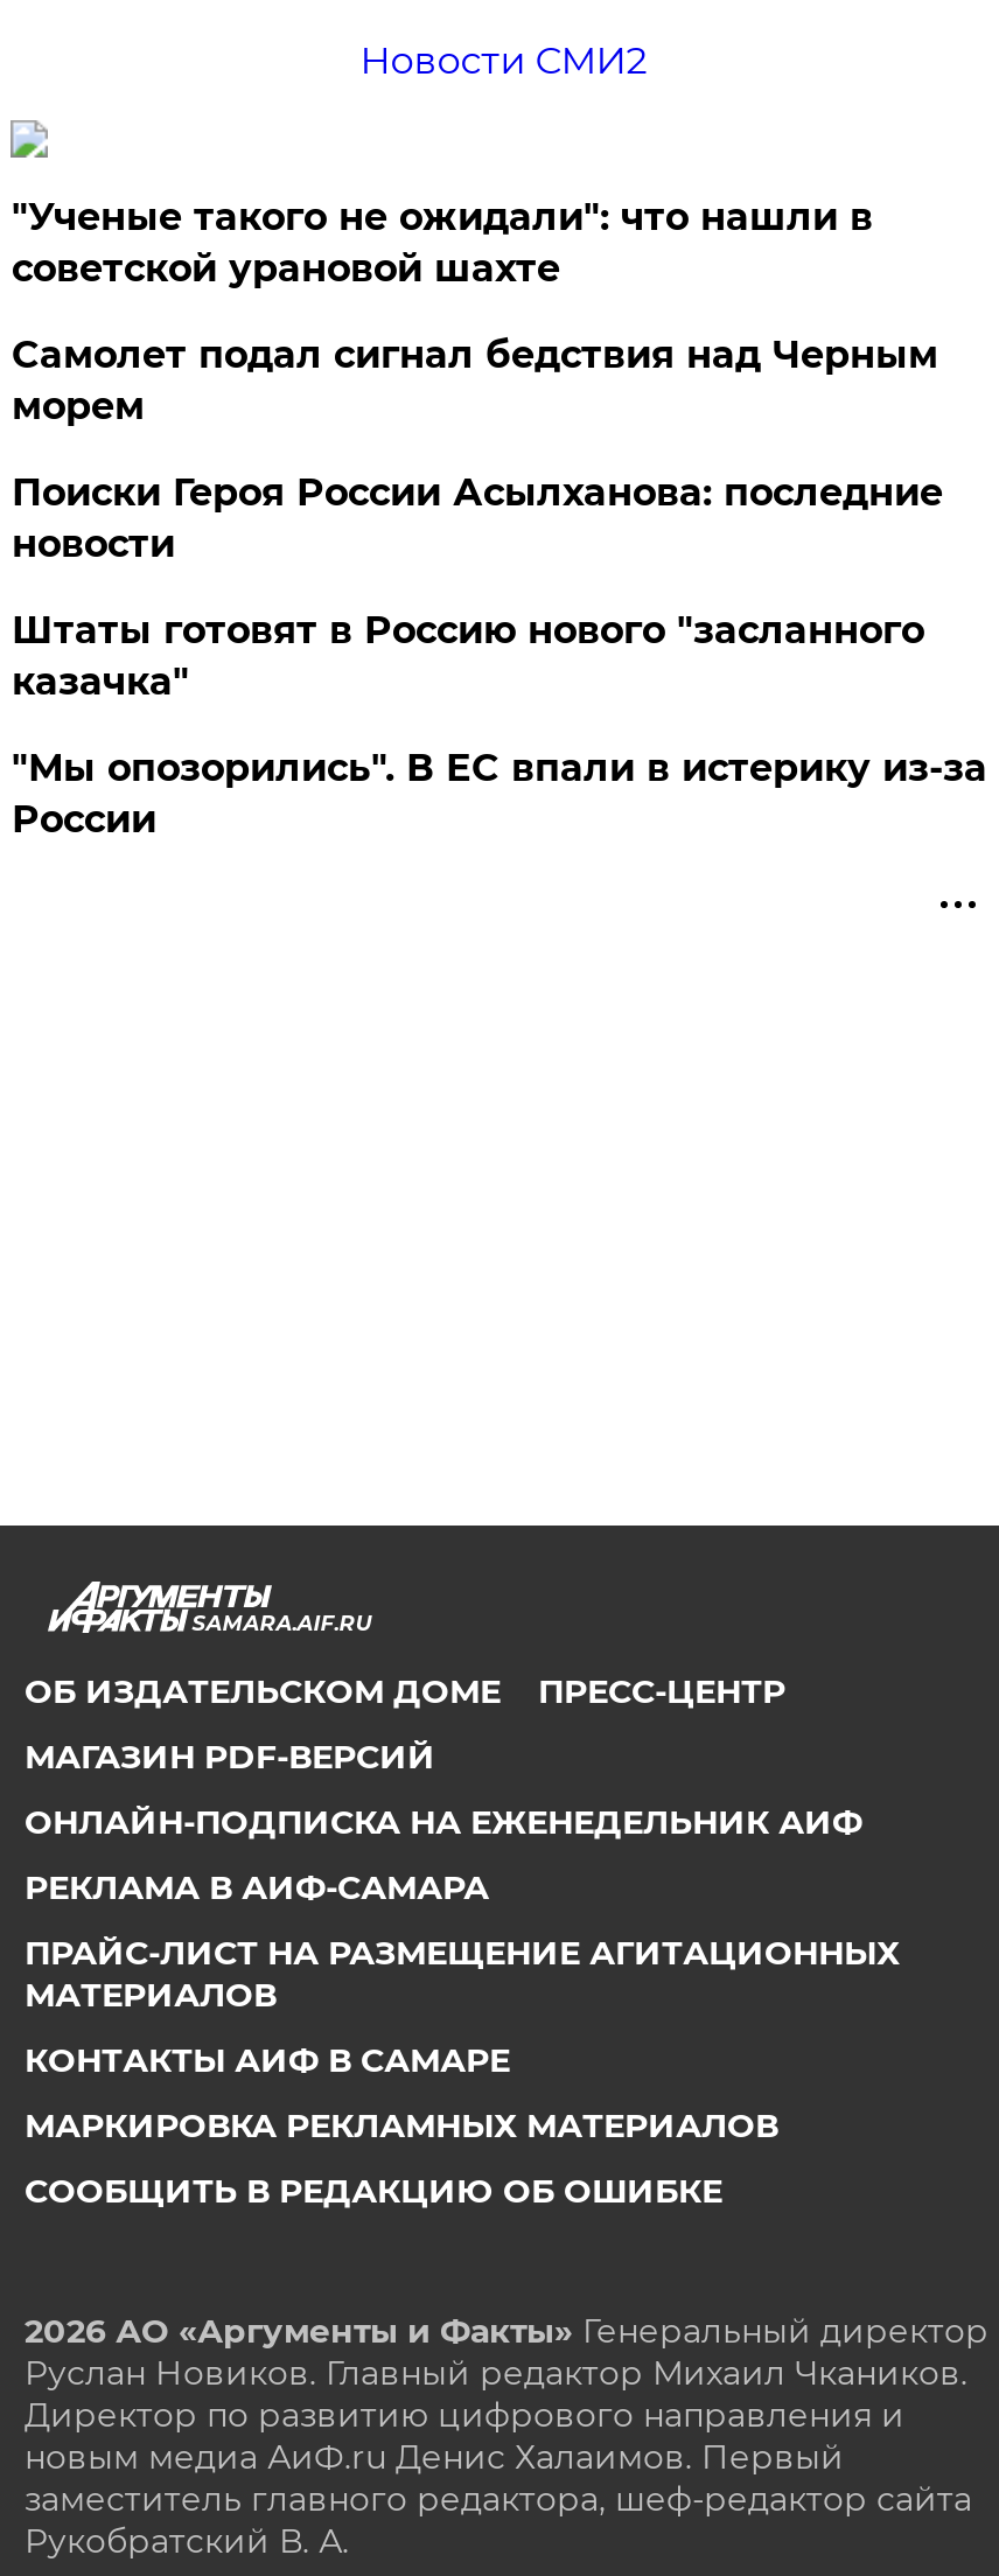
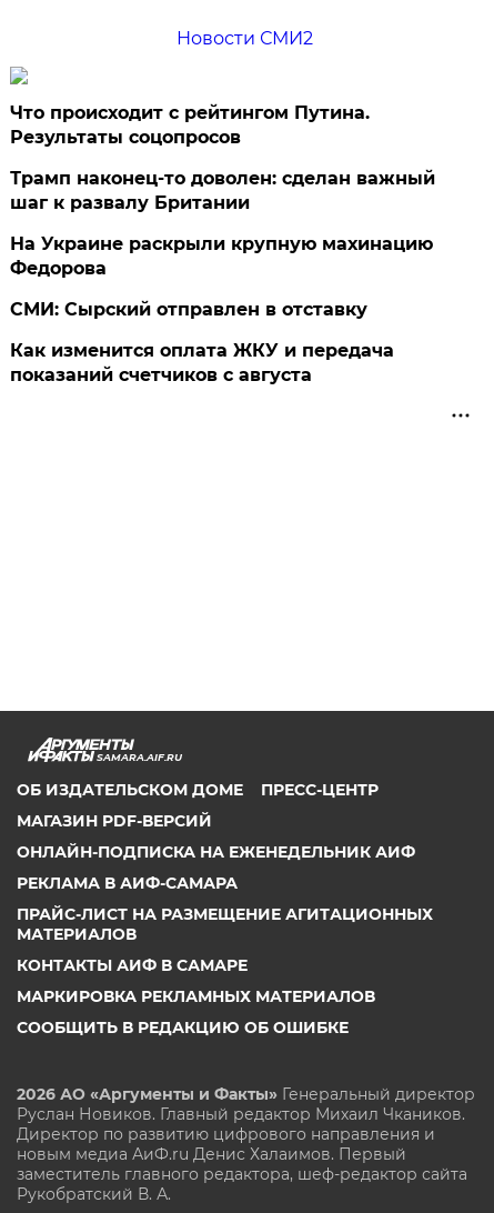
[11,195,873,291] "Ученые такого не ожидали": что нашли в | советской урановой шахте -> [10,102,370,148] Что происходит с рейтингом Путина. | Результаты соцопросов
[11,333,938,428] Самолет подал сигнал бедствия над Черным | морем -> [10,168,436,213] Трамп наконец-то доволен: сделан важный | шаг к развалу Британии
[11,470,943,566] Поиски Героя России Асылханова: последние | новости -> [10,233,433,279] На Украине раскрыли крупную махинацию | Федорова
[11,608,924,704] Штаты готовят в Россию нового "засланного | казачка" -> [10,299,368,320] СМИ: Сырский отправлен в отставку
[11,746,987,842] "Мы опозорились". В ЕС впали в истерику из-за | России -> [10,340,395,385] Как изменится оплата ЖКУ и передача | показаний счетчиков с августа

